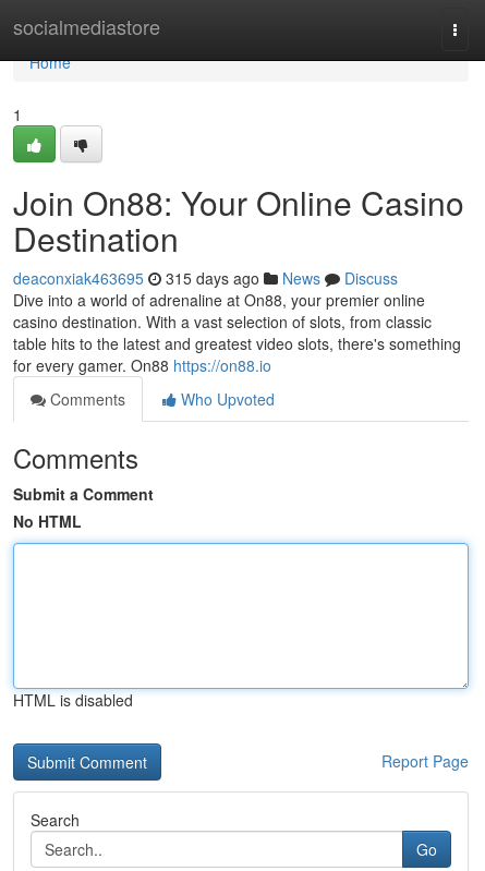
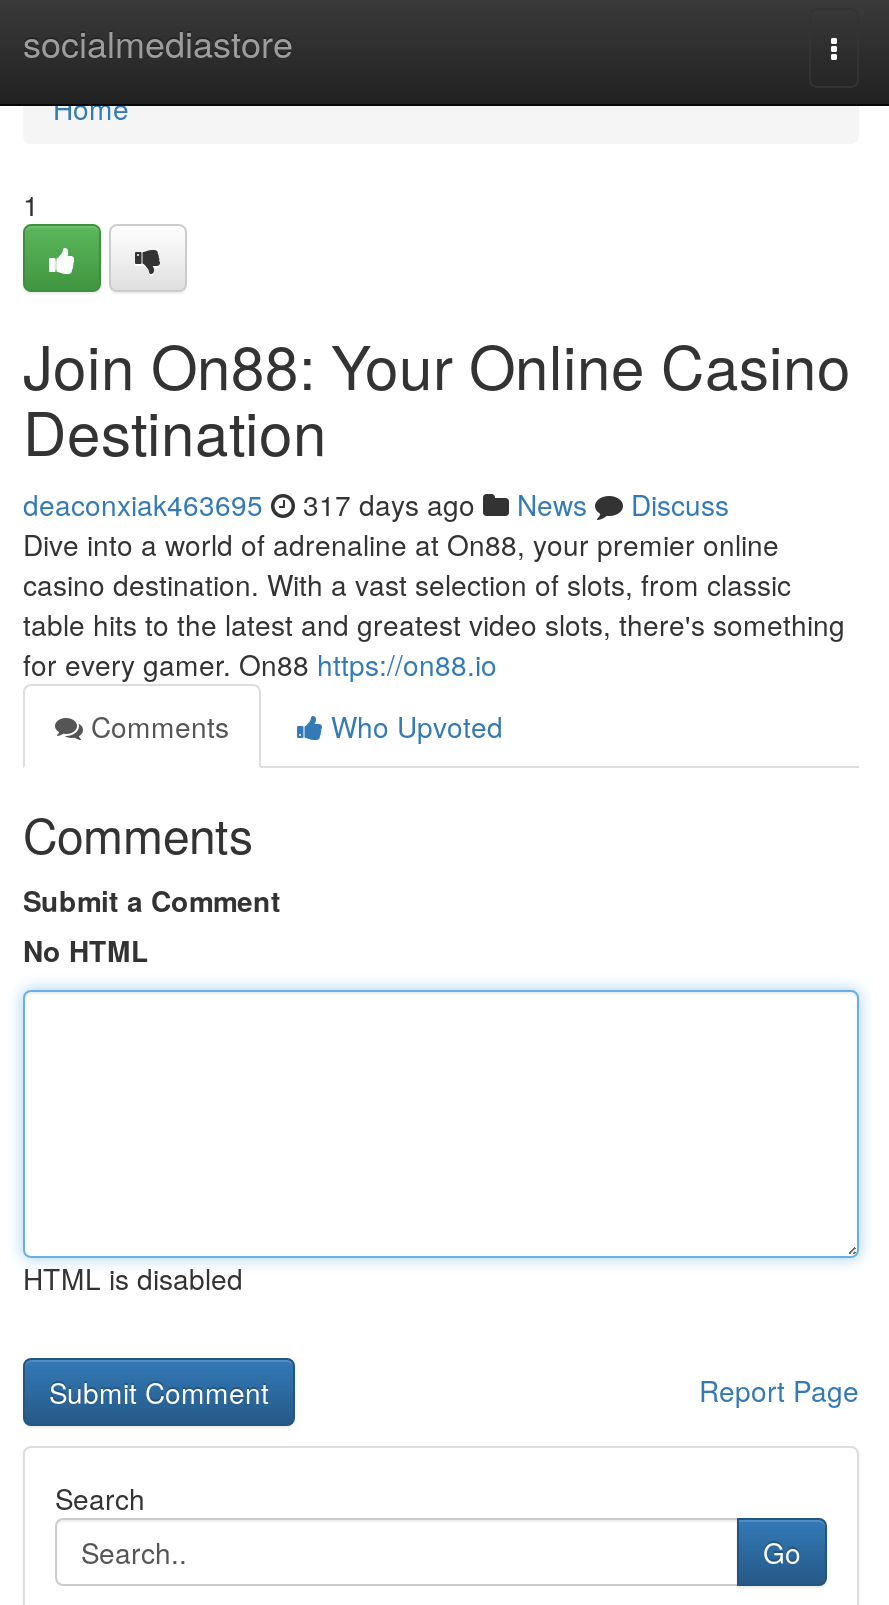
[13,267,398,289] deaconxiak463695 315 days ago News Discuss -> [23,484,729,524] deaconxiak463695 317 days ago News Discuss

